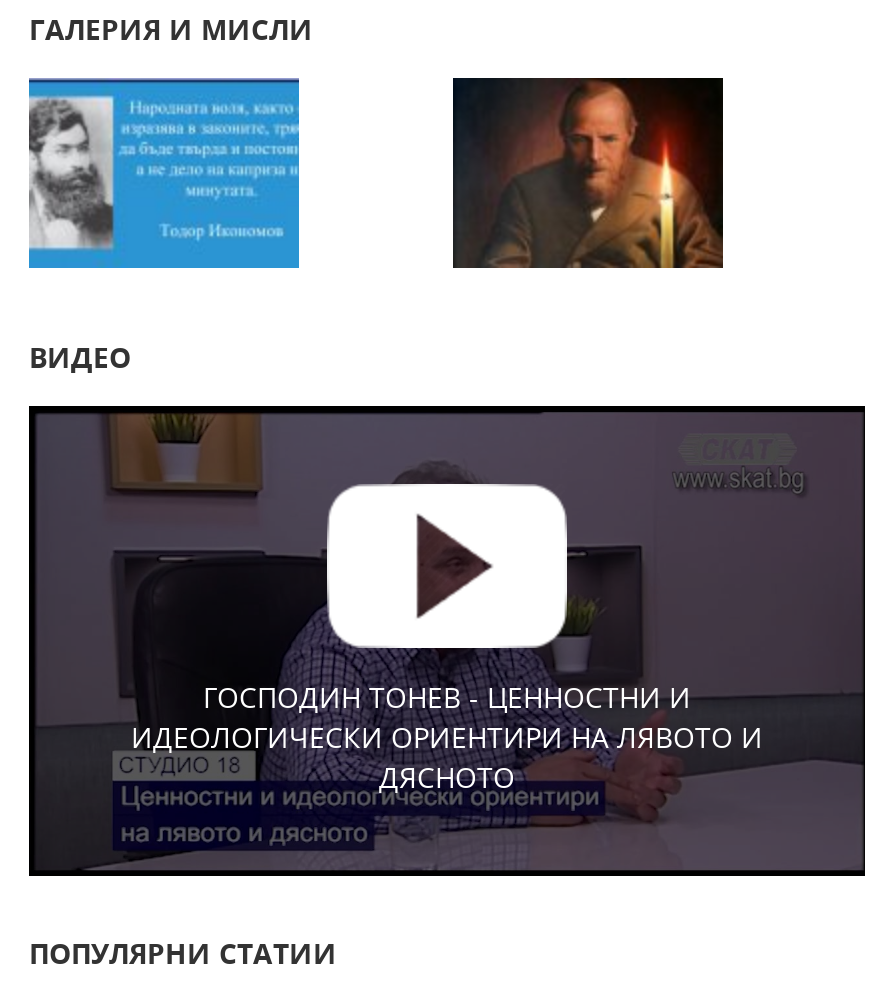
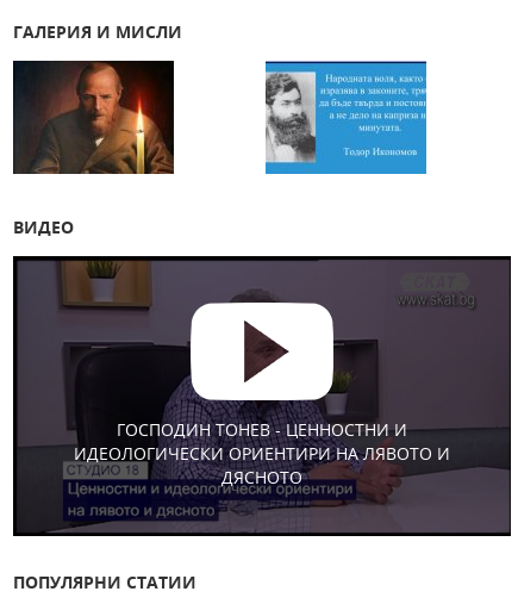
[27,76,301,270] [image] -> [12,60,175,175] [image]
[451,76,725,270] [image] -> [264,61,427,175] [image]

